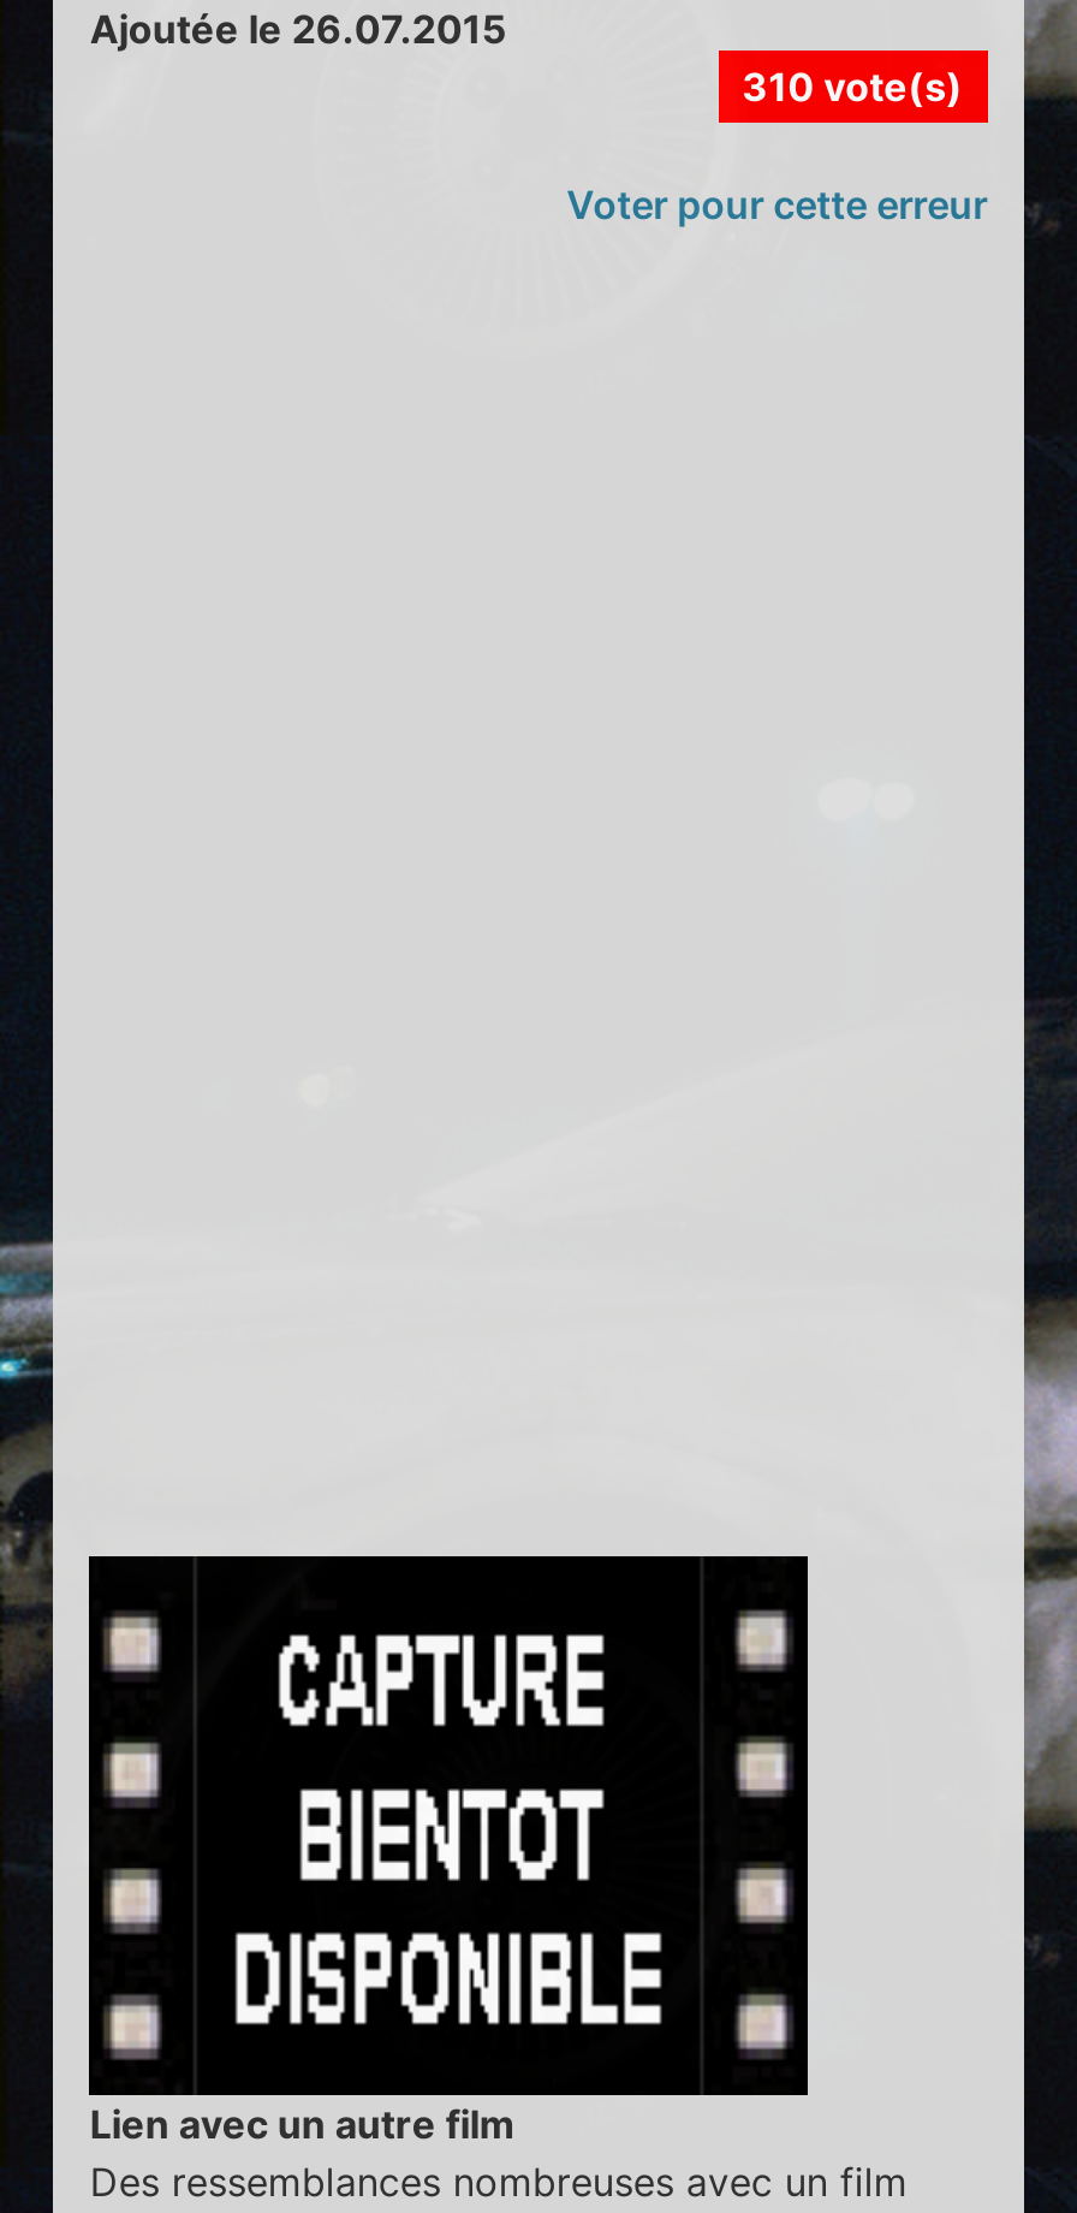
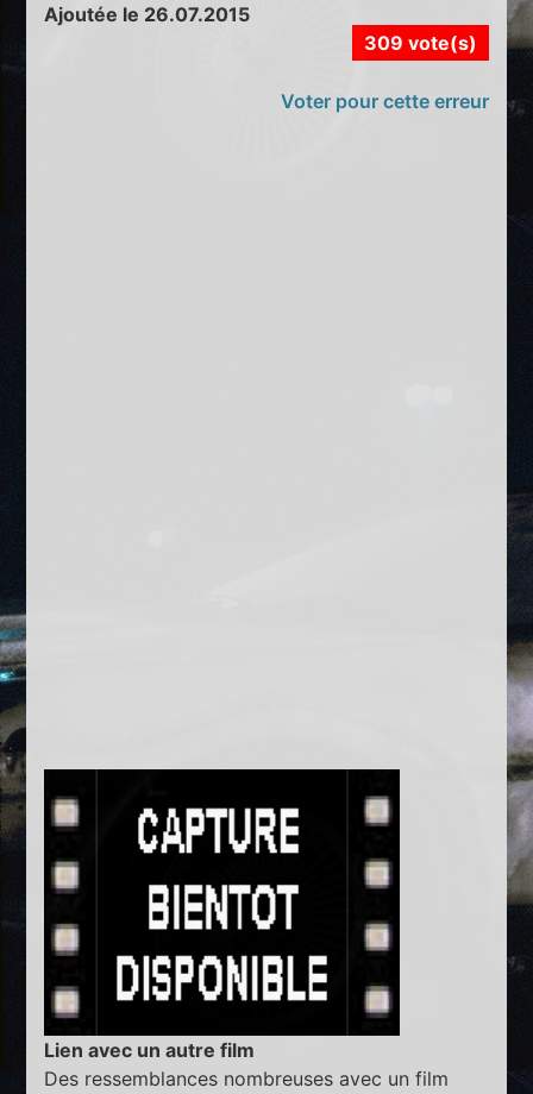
[742,63,963,111] 310 vote(s) -> [364,31,477,55] 309 vote(s)

